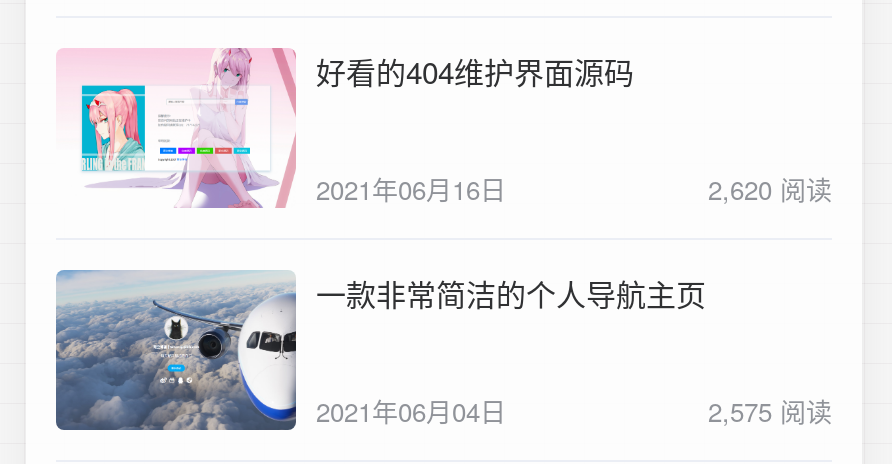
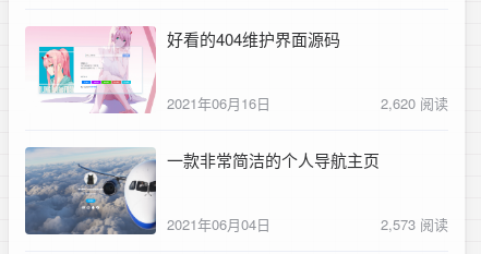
[708,392,832,430] 2,575 阅读 -> [381,214,448,234] 2,573 阅读

